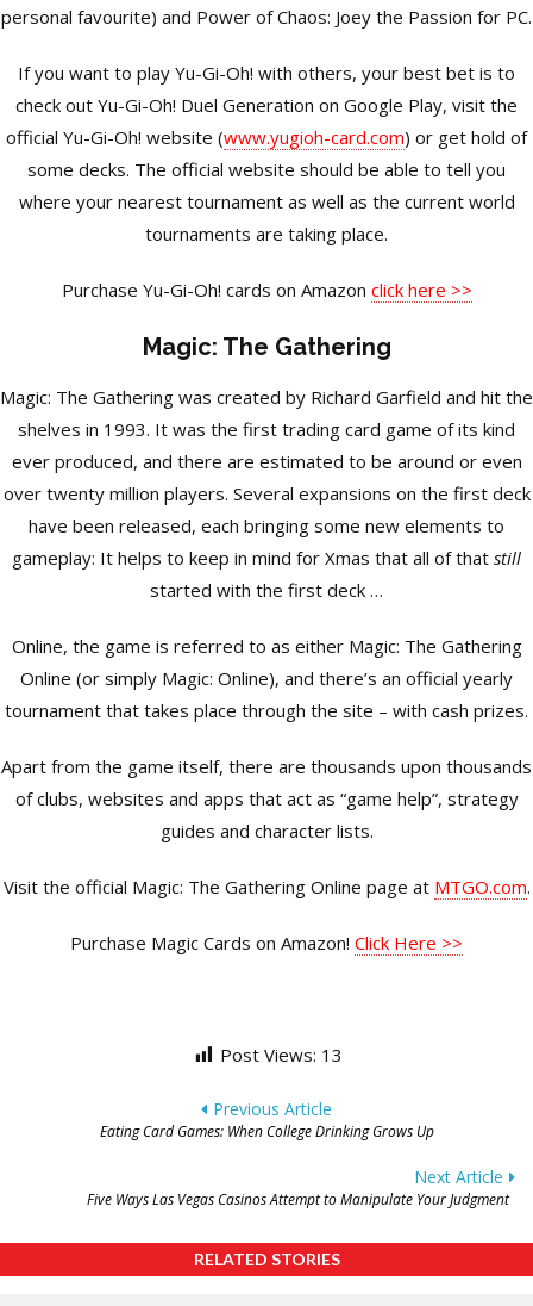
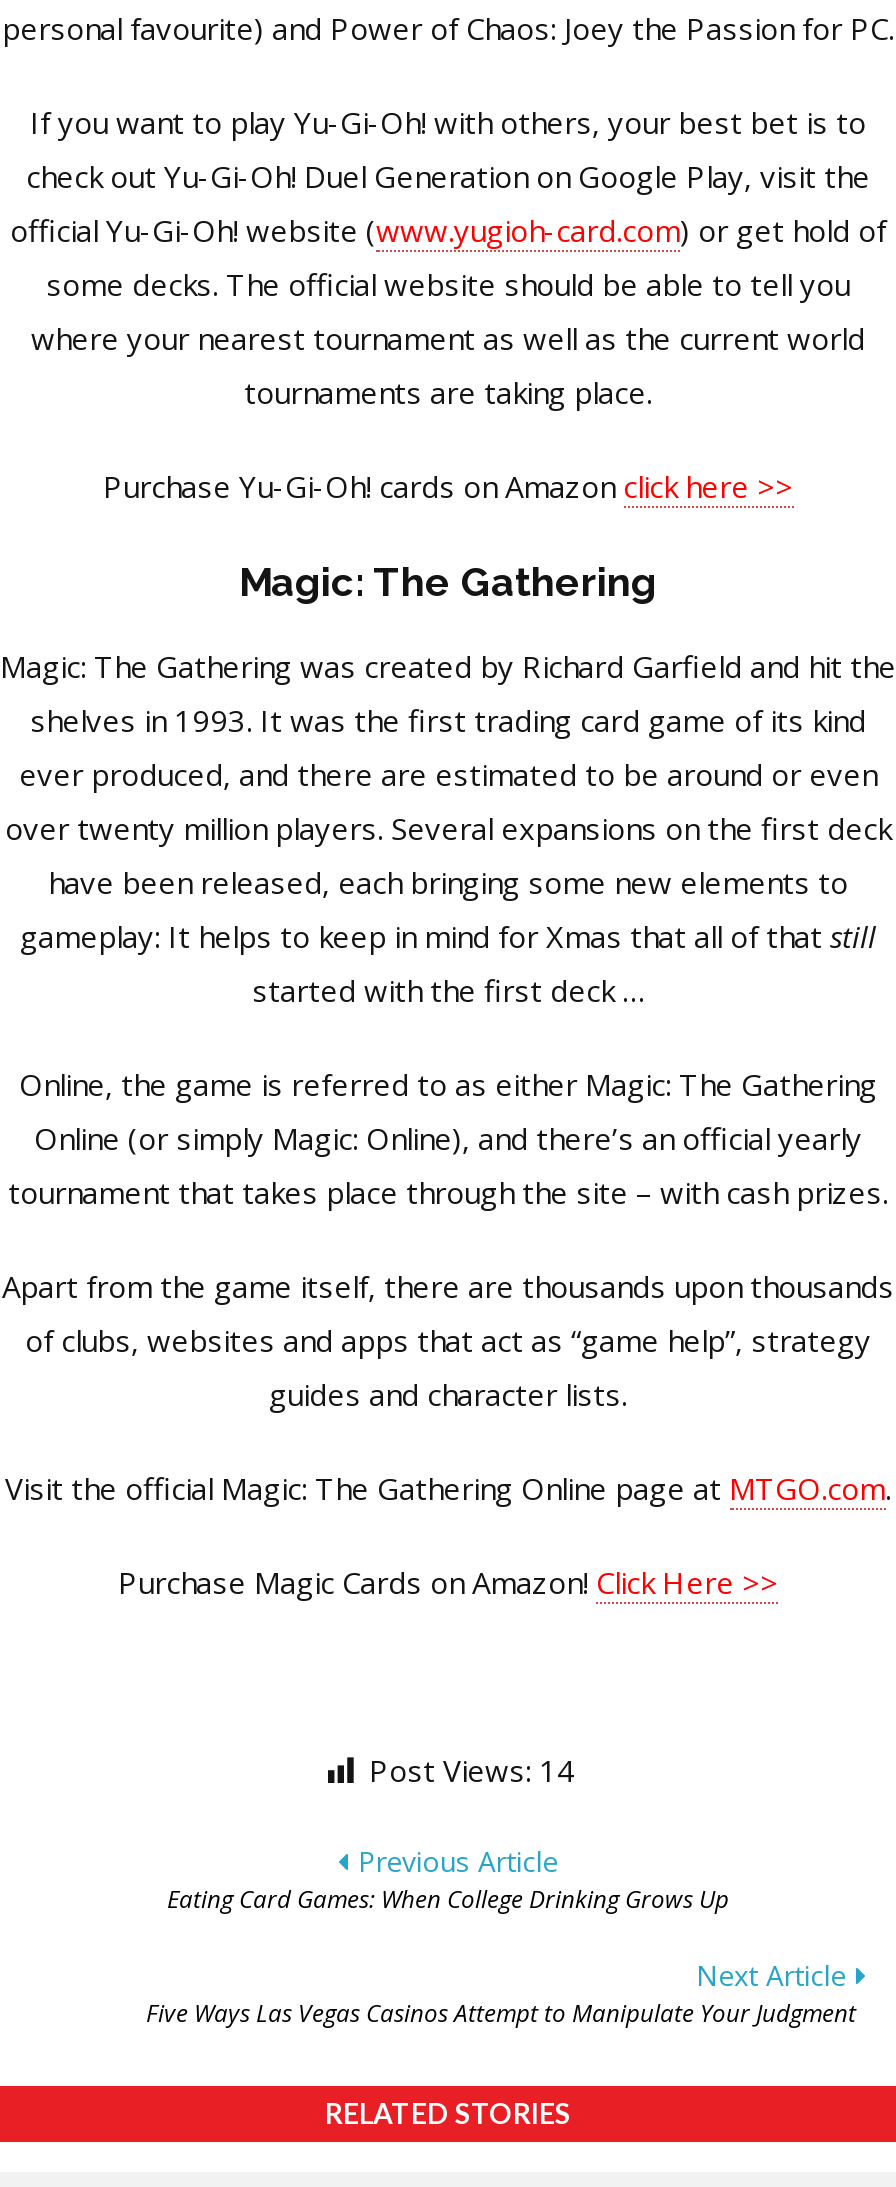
[220,1043,342,1066] Post Views: 13 -> [369,1750,575,1790] Post Views: 14

